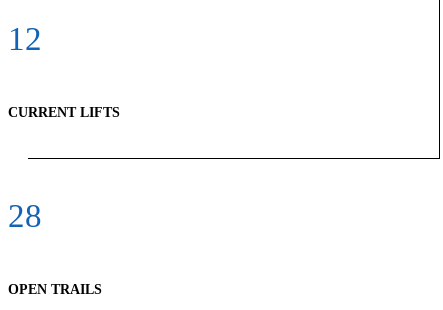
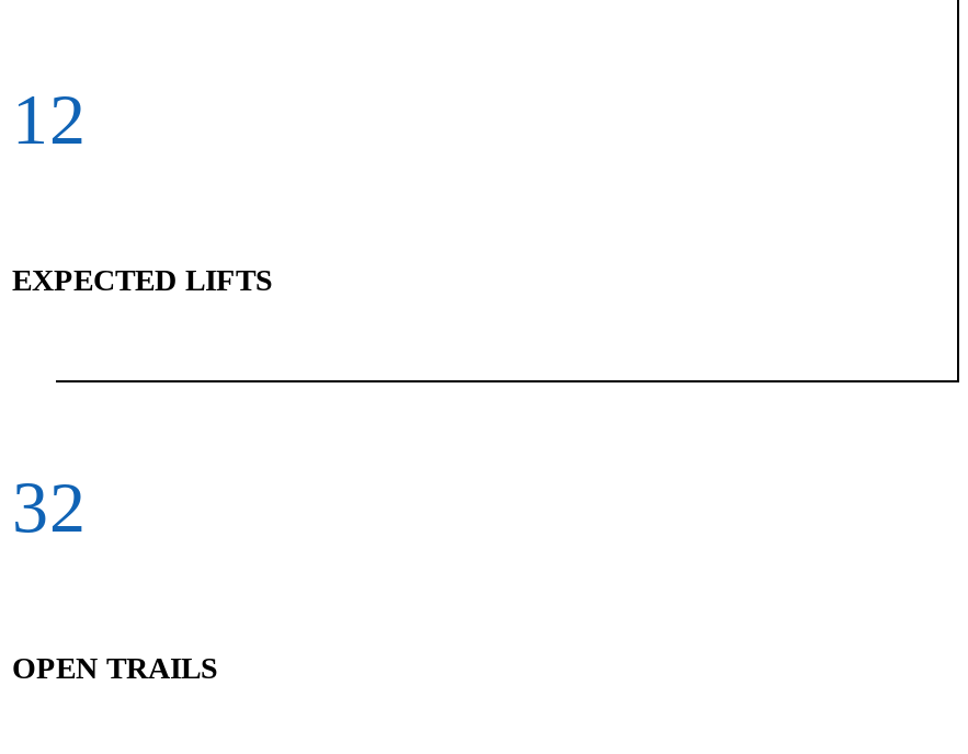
[8,105,120,120] CURRENT LIFTS -> [12,264,273,297] EXPECTED LIFTS
[8,198,42,234] 28 -> [12,468,87,547] 32

